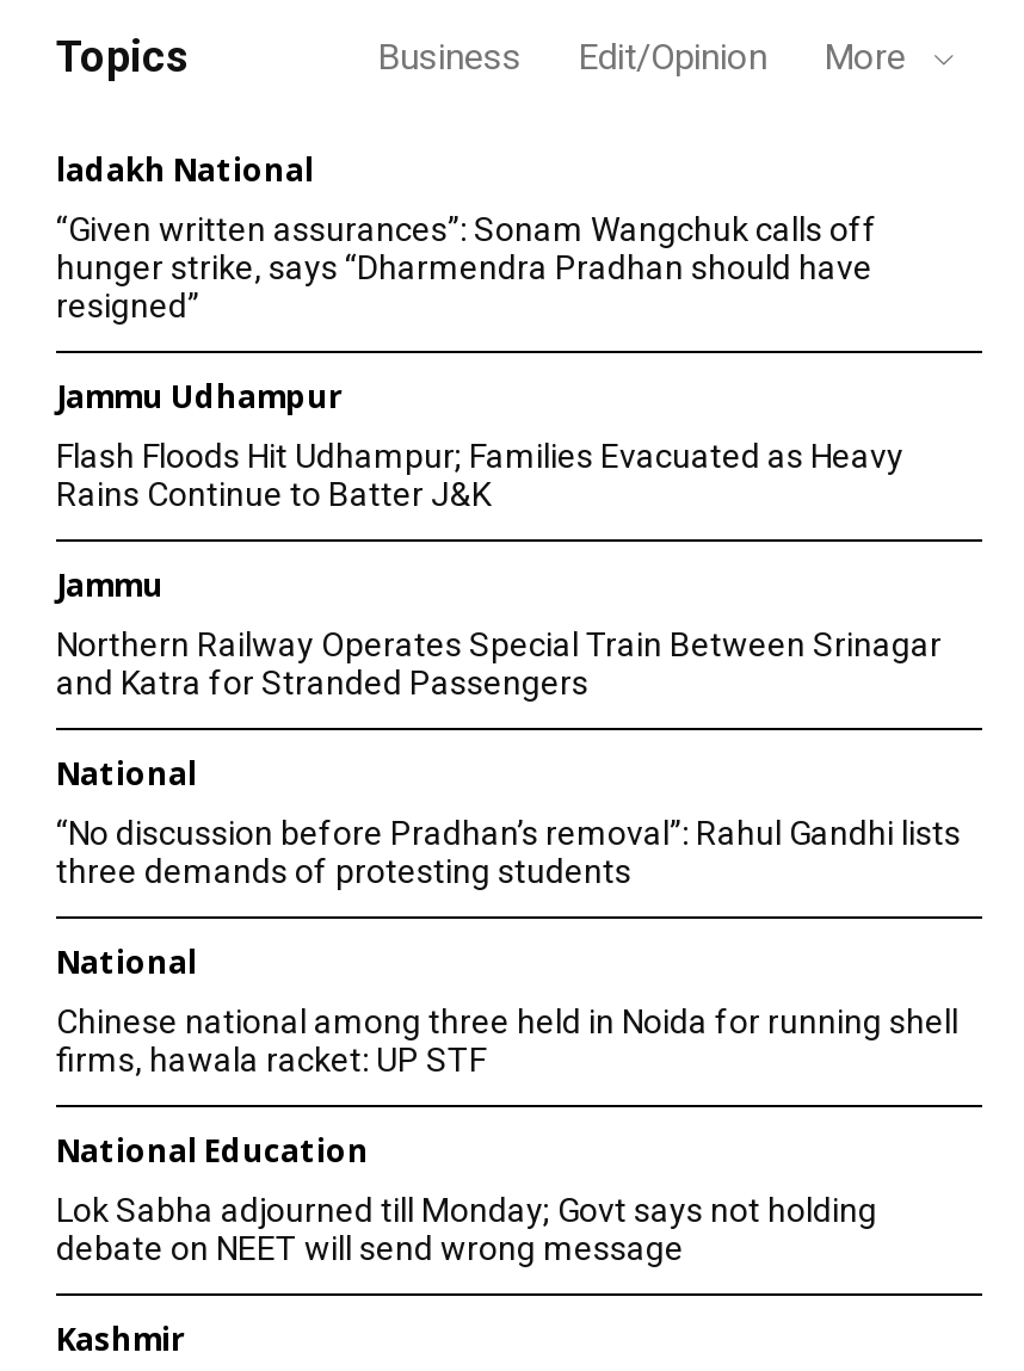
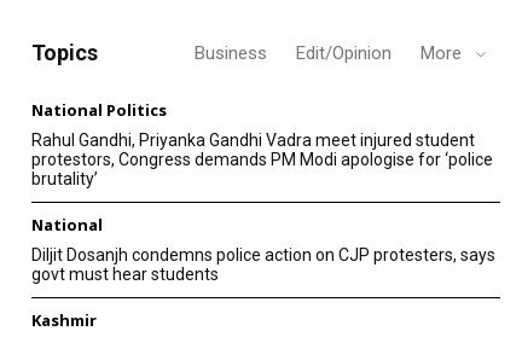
[56,148,942,702] ladakh National | “Given written assurances”: Sonam Wangchuk calls off | hunger strike, says “Dharmendra Pradhan should have | resigned” | Jammu Udhampur | Flash Floods Hit Udhampur; Families Evacuated as Heavy | Rains Continue to Batter J&K | Jammu | Northern Railway Operates Special Train Between Srinagar | and Katra for Stranded Passengers -> [31,99,493,189] National Politics | Rahul Gandhi, Priyanka Gandhi Vadra meet injured student | protestors, Congress demands PM Modi apologise for ‘police | brutality’
[56,814,961,1267] “No discussion before Pradhan’s removal”: Rahul Gandhi lists | three demands of protesting students | National | Chinese national among three held in Noida for running shell | firms, hawala racket: UP STF | National Education | Lok Sabha adjourned till Monday; Govt says not holding | debate on NEET will send wrong message -> [31,245,495,284] Diljit Dosanjh condemns police action on CJP protesters, says | govt must hear students

